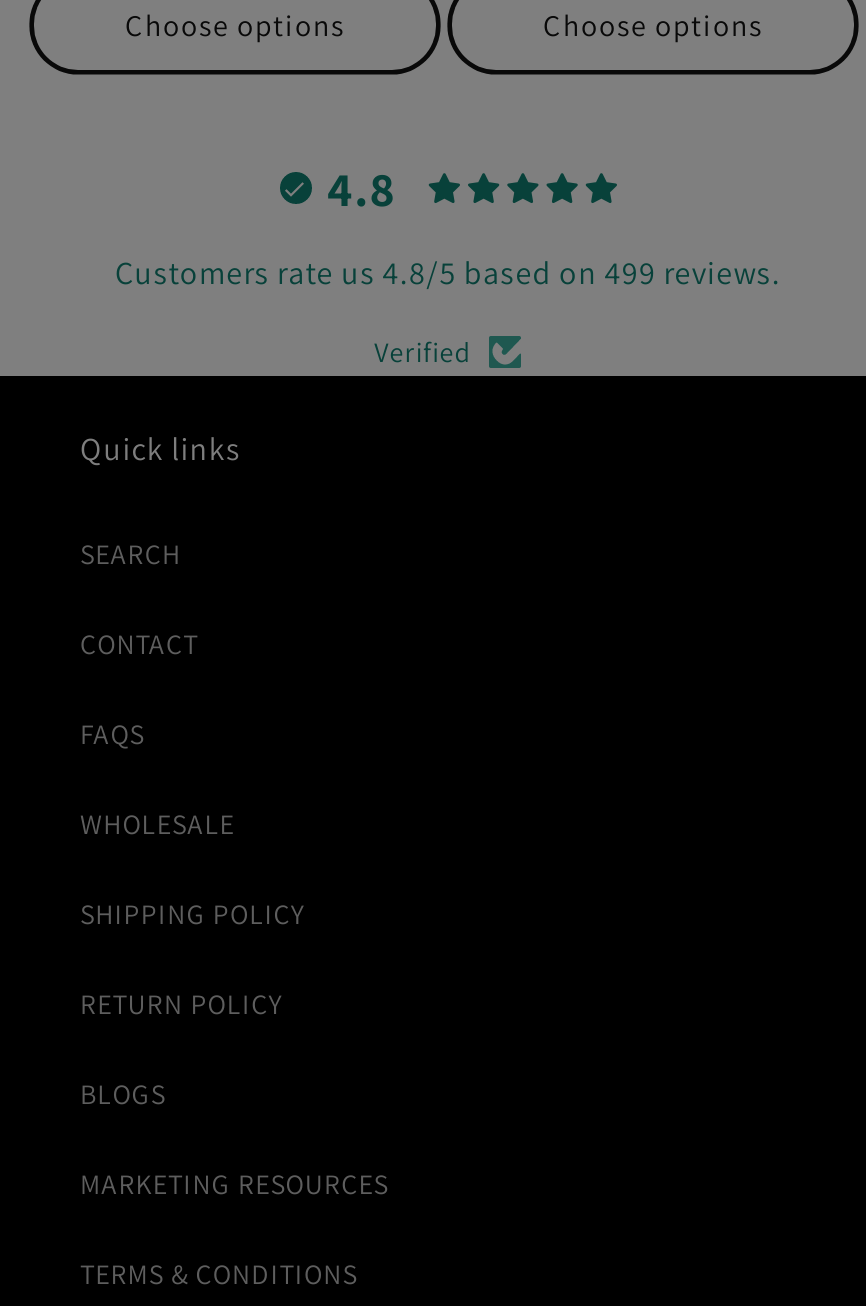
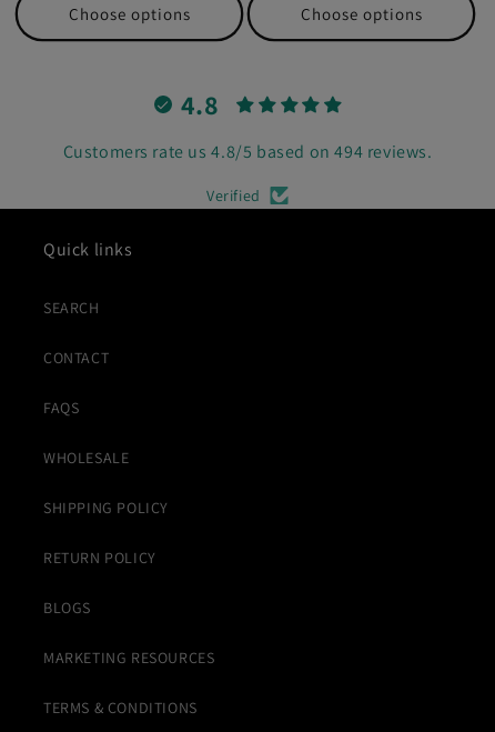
[115,252,781,294] Customers rate us 4.8/5 based on 499 reviews. -> [63,140,432,163] Customers rate us 4.8/5 based on 494 reviews.

